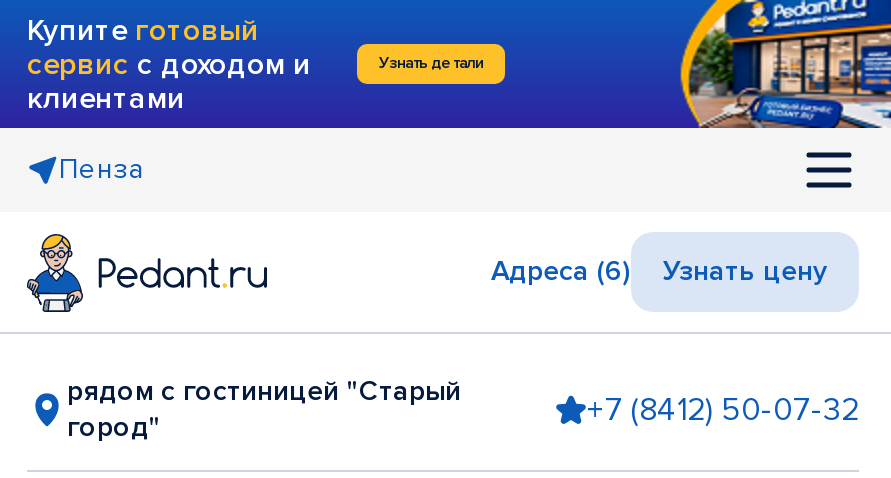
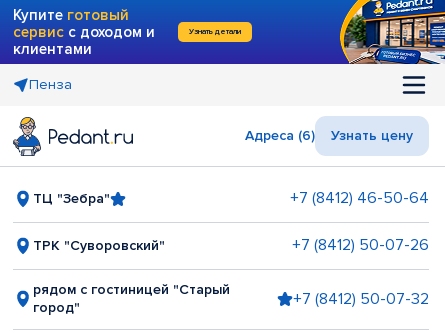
none -> [33,188,429,255] ТЦ "Зебра" | +7 (8412) 46-50-64 | ТРК "Суворовский" | +7 (8412) 50-07-26

